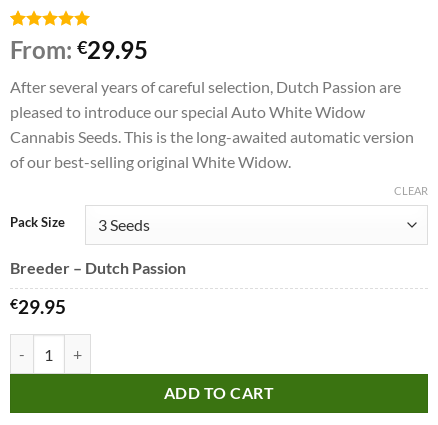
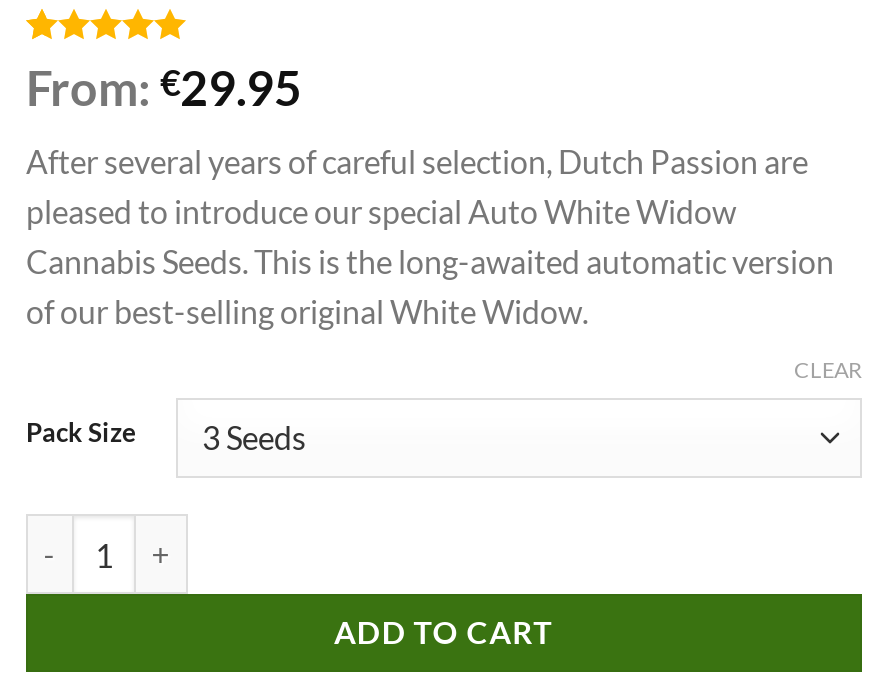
[10,258,186,318] Breeder – Dutch Passion | €29.95 -> none

